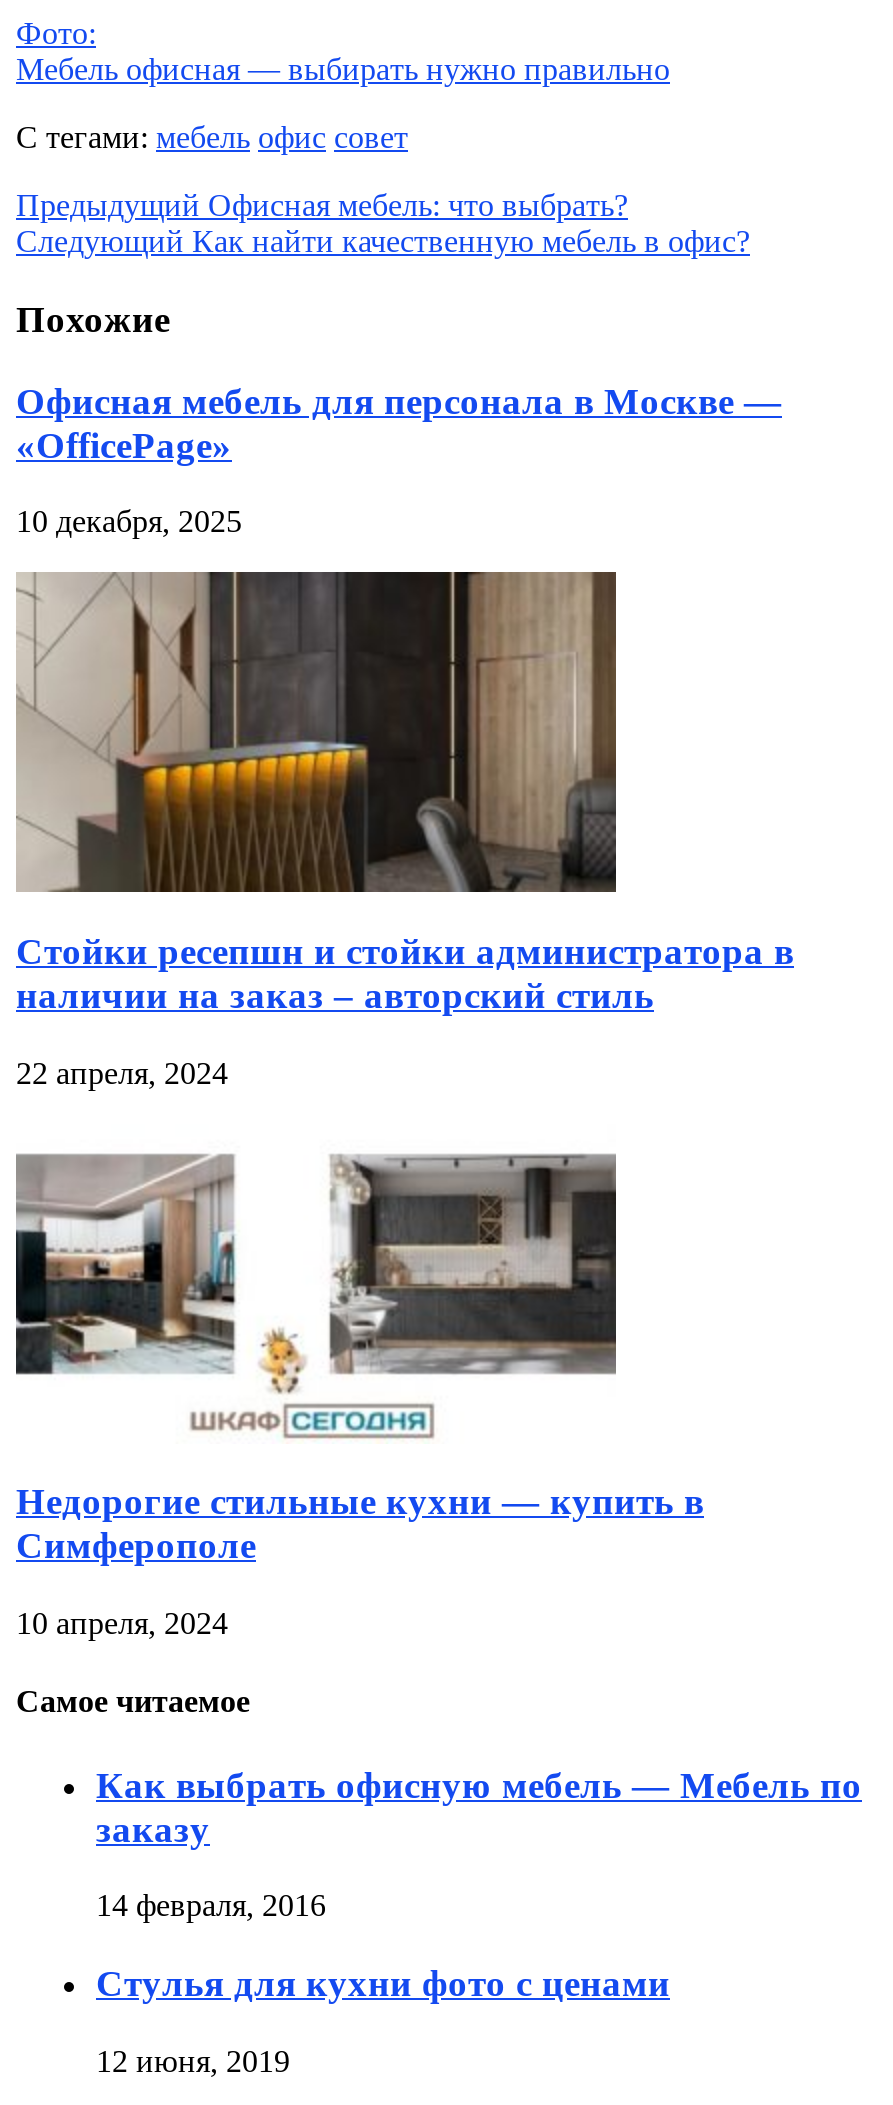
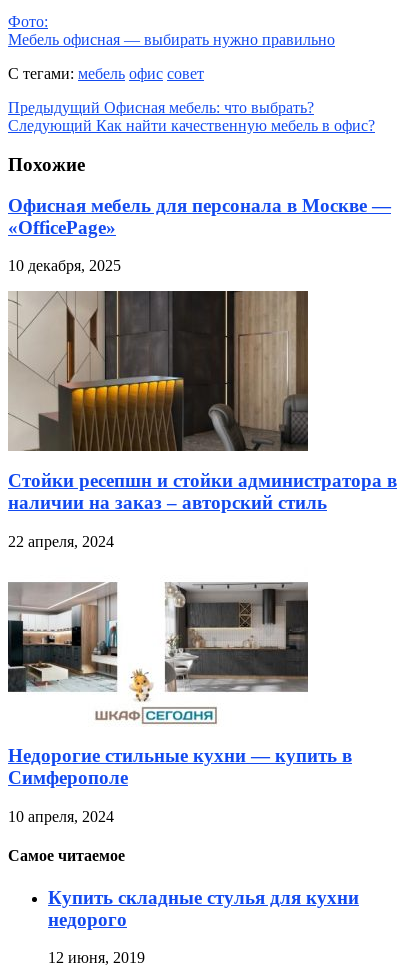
[96,1763,862,2004] Как выбрать офисную мебель — Мебель по | заказу | 14 февраля, 2016 | Стулья для кухни фото с ценами -> [48,887,359,930] Купить складные стулья для кухни | недорого

